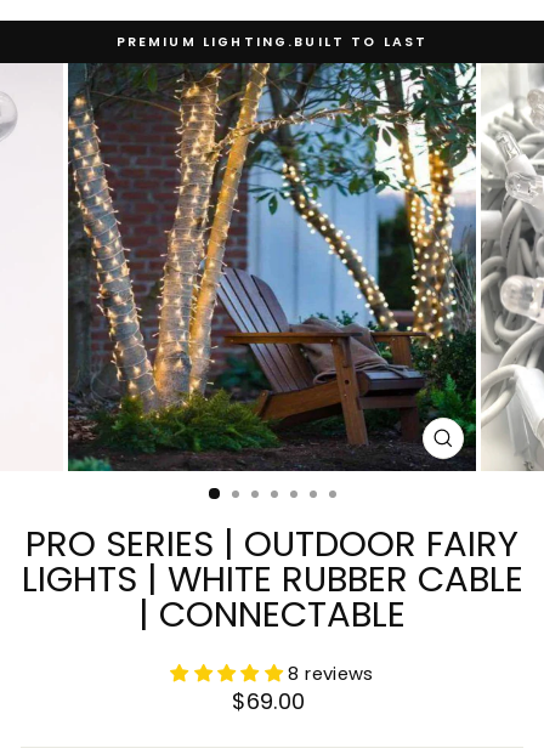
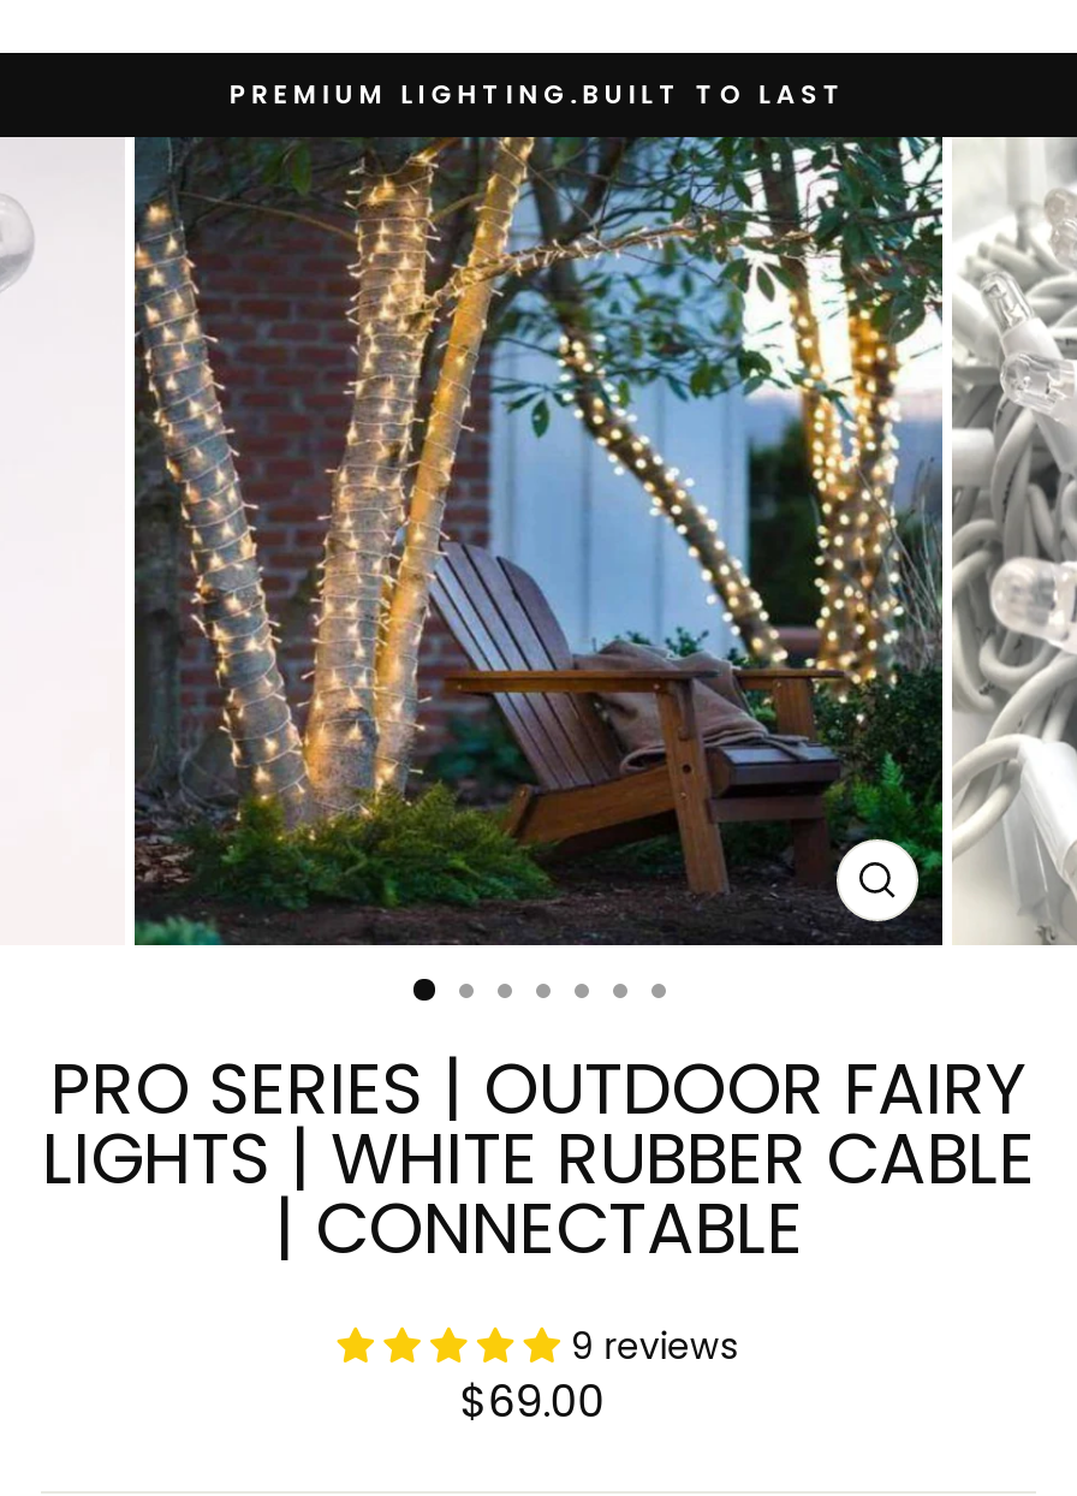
[288,662,374,686] 8 reviews -> [571,1323,740,1371] 9 reviews

